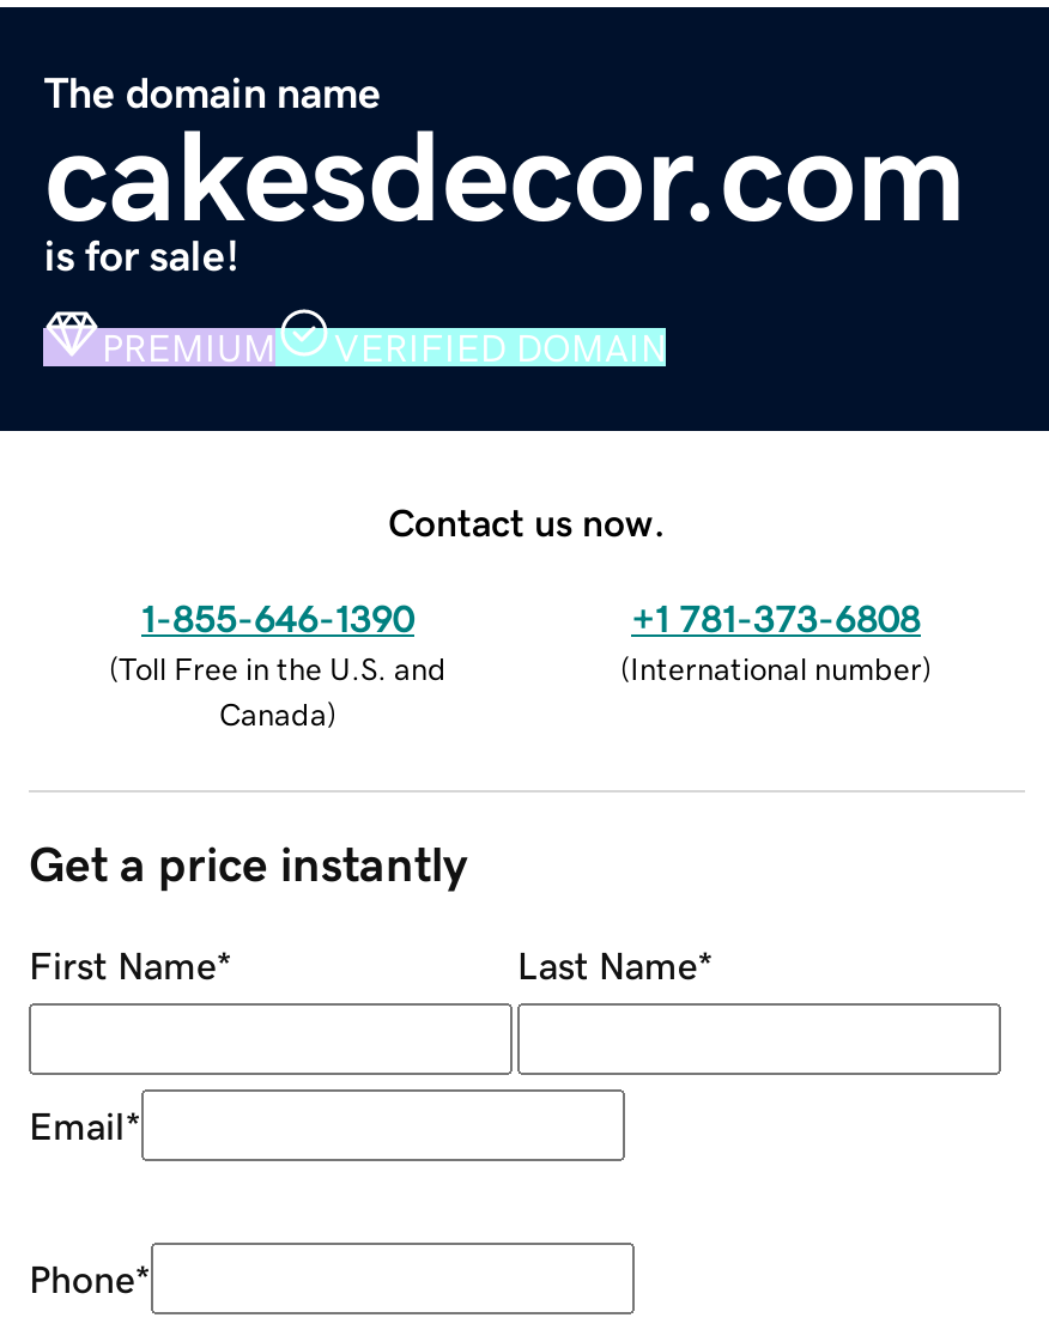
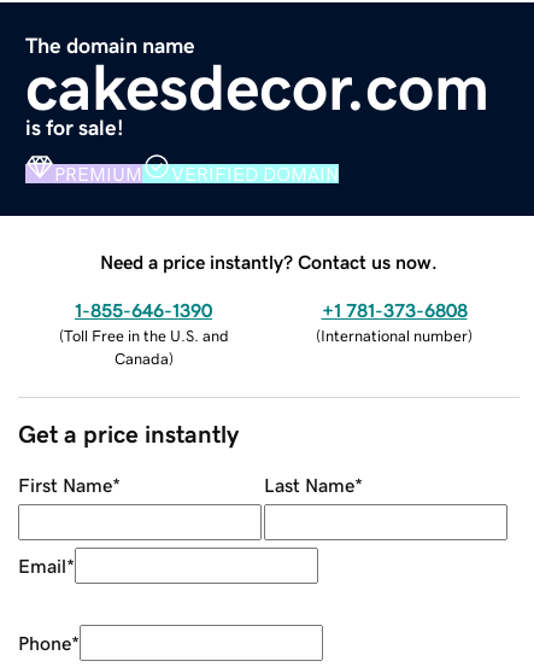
[388,502,666,540] Contact us now. -> [100,252,438,271] Need a price instantly? Contact us now.

